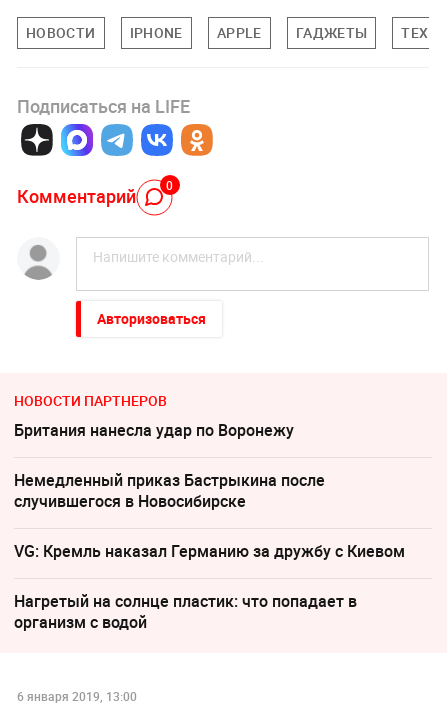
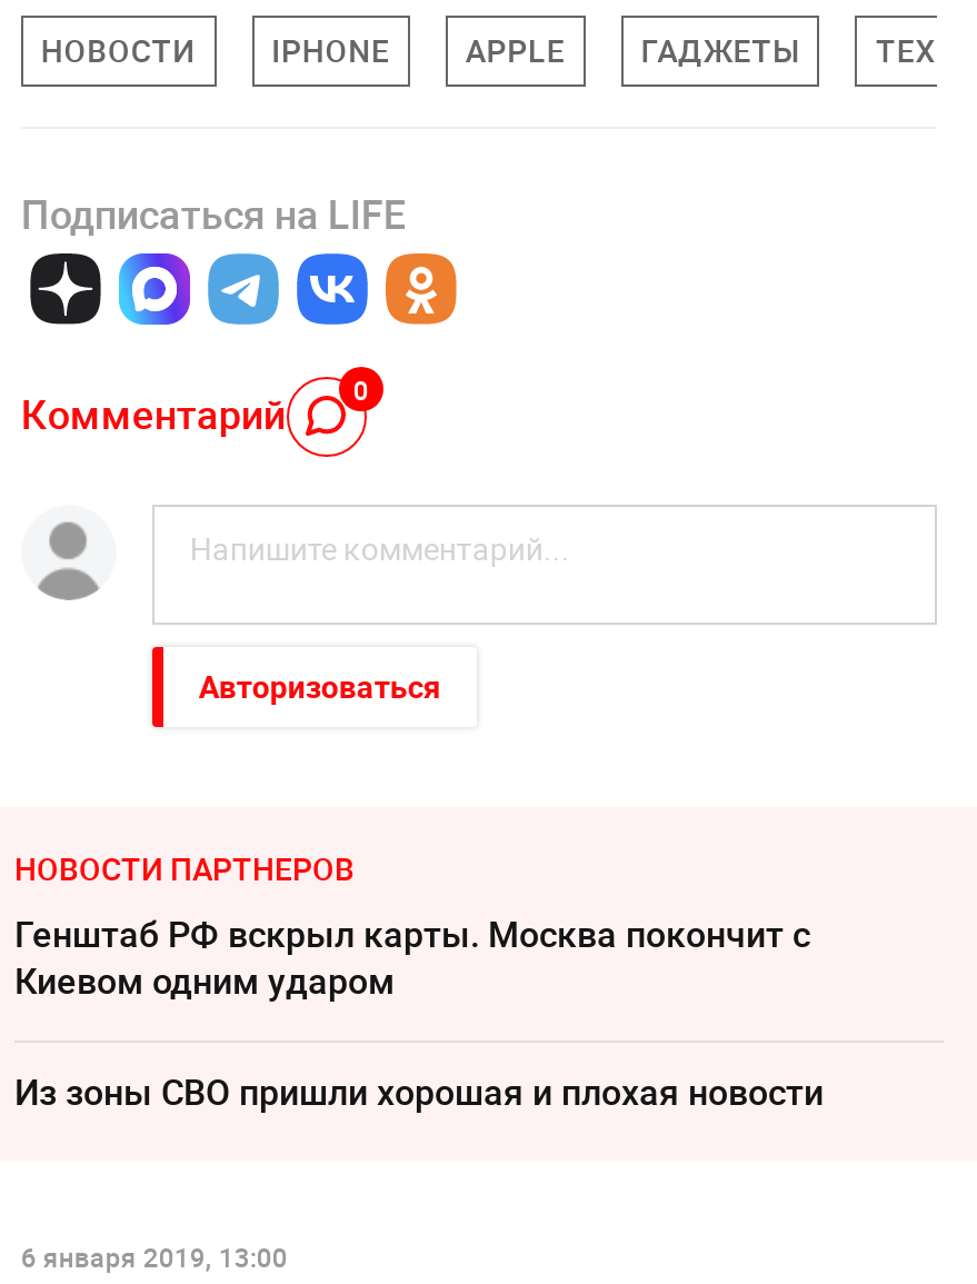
[14,419,405,633] Британия нанесла удар по Воронежу | Немедленный приказ Бастрыкина после | случившегося в Новосибирске | VG: Кремль наказал Германию за дружбу с Киевом | Нагретый на солнце пластик: что попадает в | организм с водой -> [14,909,824,1116] Генштаб РФ вскрыл карты. Москва покончит с | Киевом одним ударом | Из зоны СВО пришли хорошая и плохая новости

